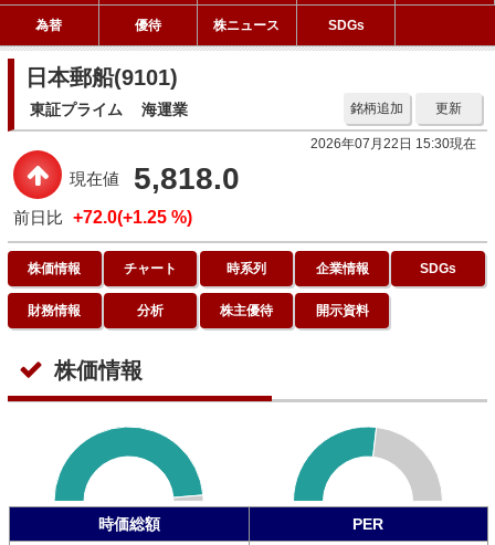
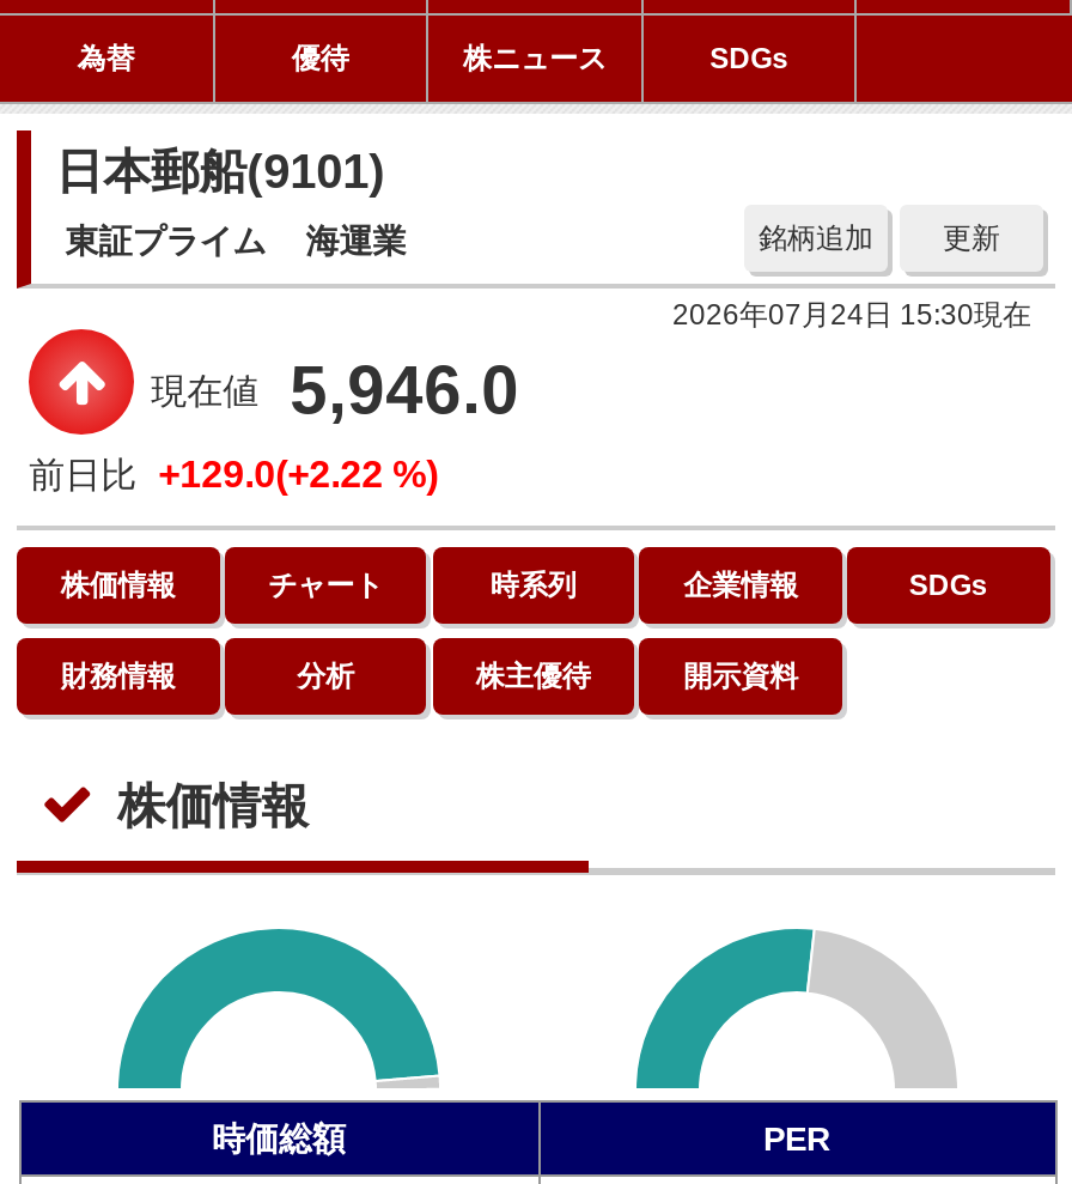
[310,136,476,152] 2026年07月22日 15:30現在 -> [672,299,1031,332] 2026年07月24日 15:30現在
[70,162,240,196] 現在値 5,818.0 -> [151,354,519,428] 現在値 5,946.0
[13,207,192,227] 前日比 +72.0(+1.25 %) -> [29,453,438,494] 前日比 +129.0(+2.22 %)

